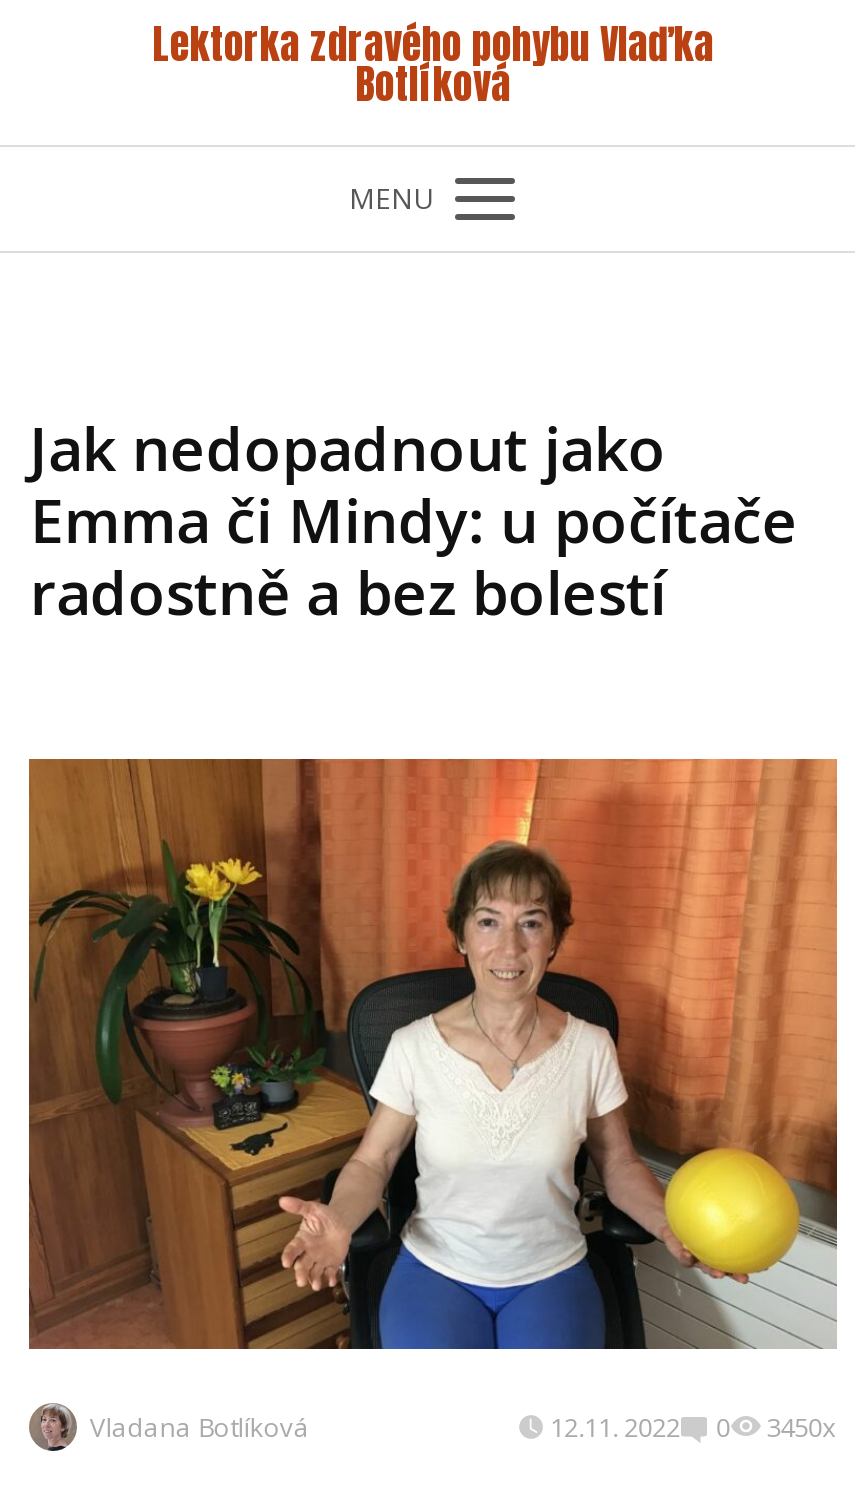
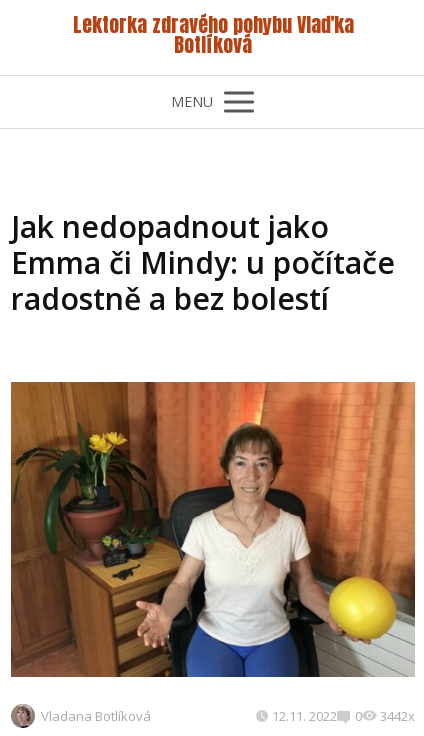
[766,1409,836,1445] 3450x -> [380,707,415,725] 3442x

